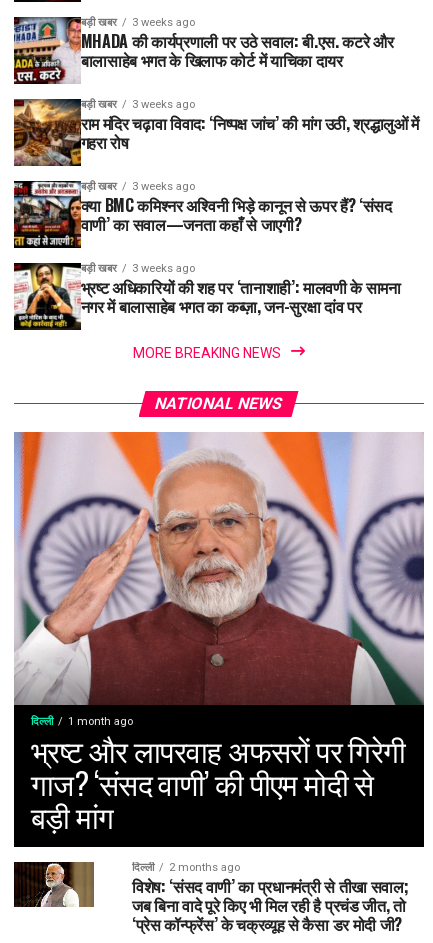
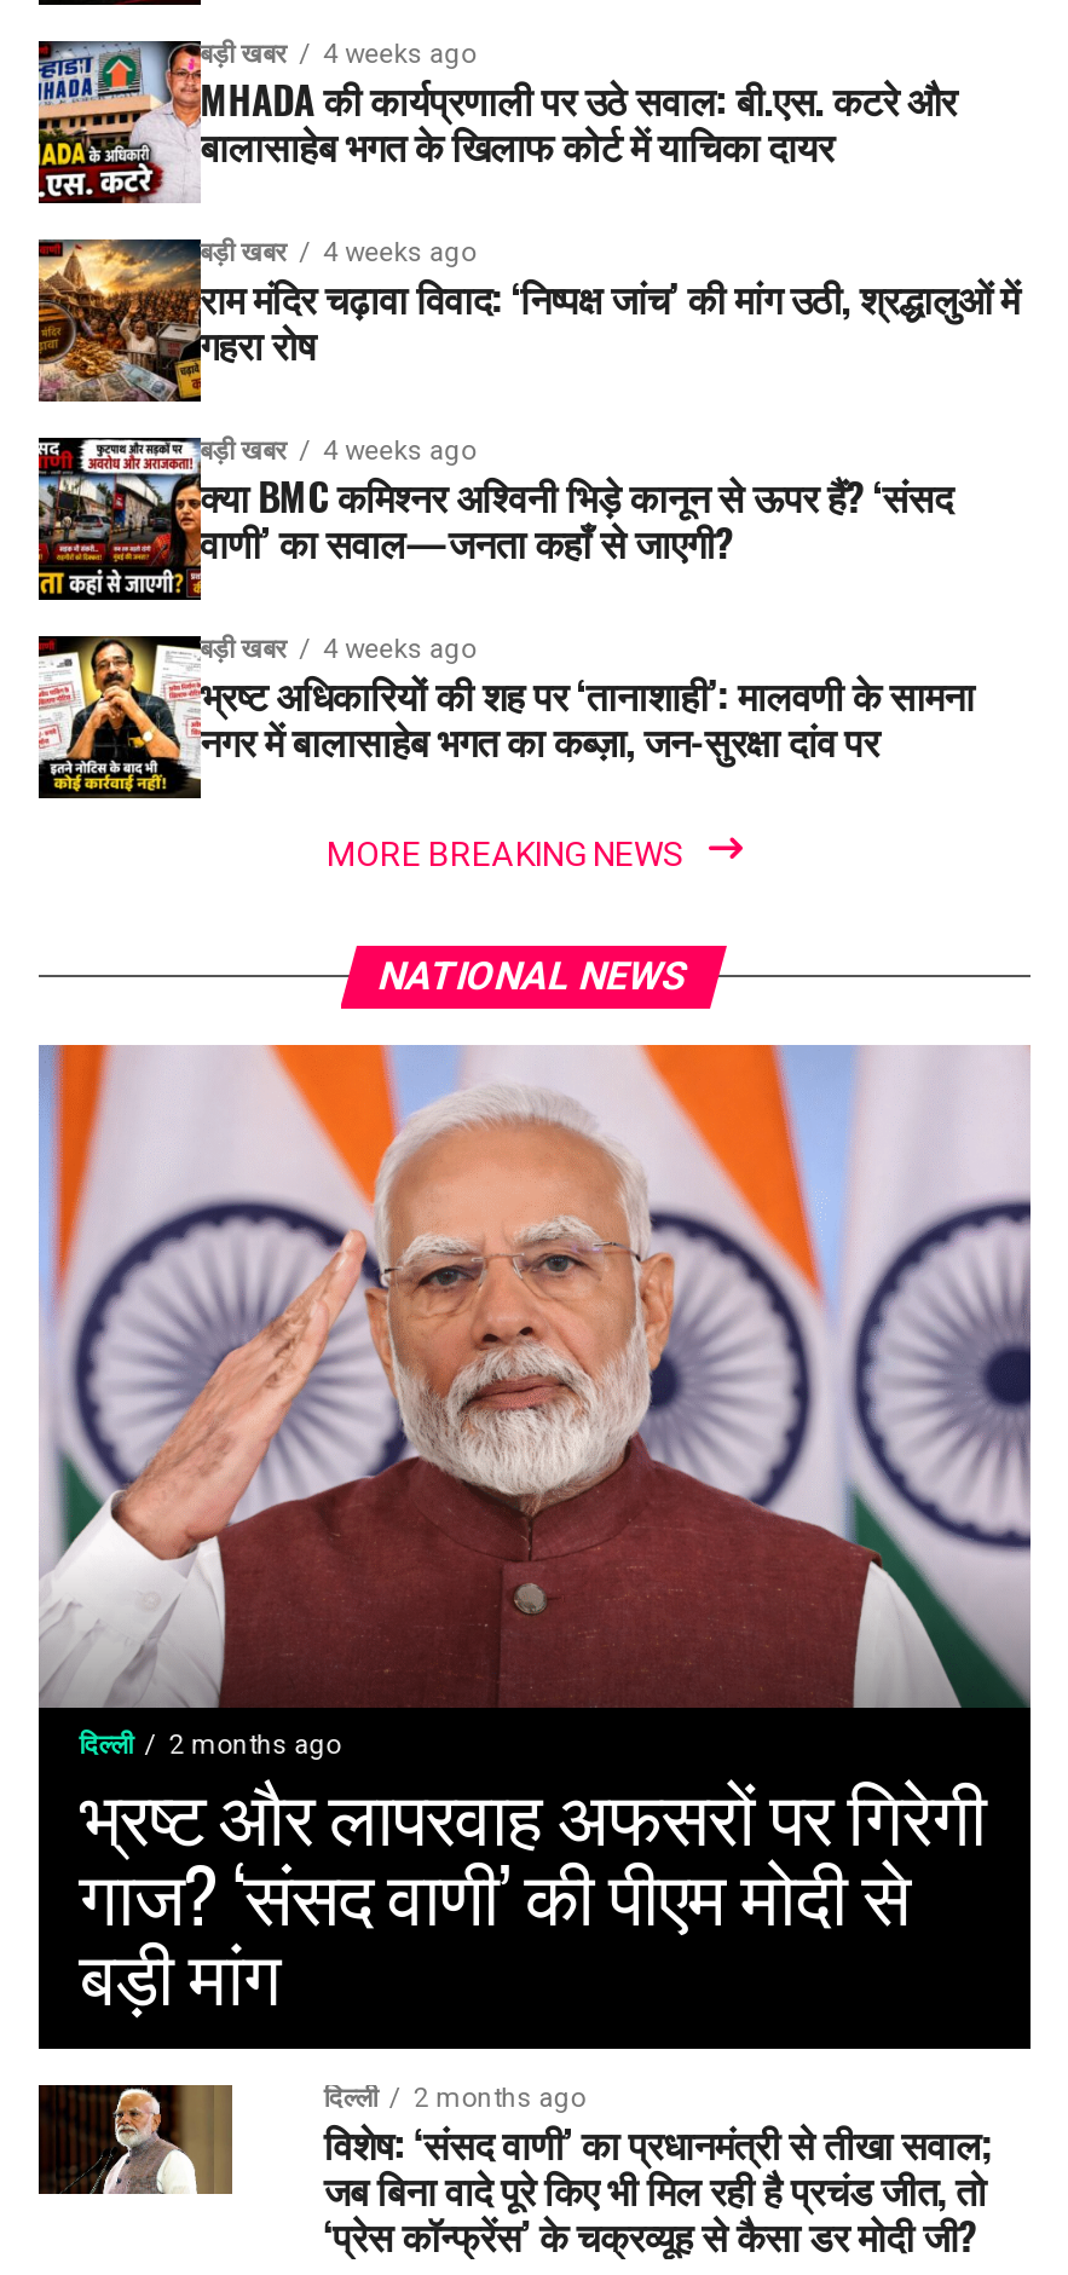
[81,16,195,29] बड़ी खबर 3 weeks ago -> [200,38,476,70] बड़ी खबर 4 weeks ago
[81,98,195,111] बड़ी खबर 3 weeks ago -> [200,237,476,268] बड़ी खबर 4 weeks ago
[81,180,195,193] बड़ी खबर 3 weeks ago -> [200,435,476,466] बड़ी खबर 4 weeks ago
[81,262,195,275] बड़ी खबर 3 weeks ago -> [200,633,476,664] बड़ी खबर 4 weeks ago
[31,715,133,728] दिल्ली 1 month ago -> [79,1729,341,1760] दिल्ली 2 months ago

